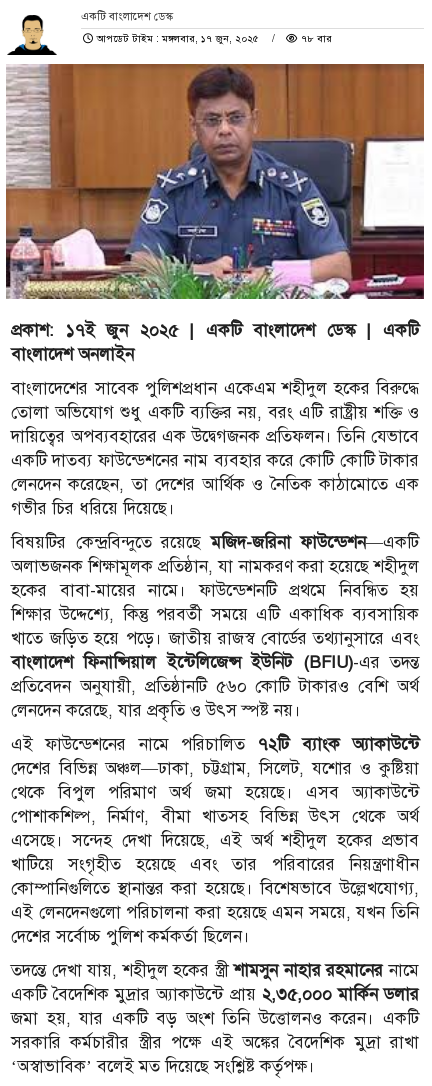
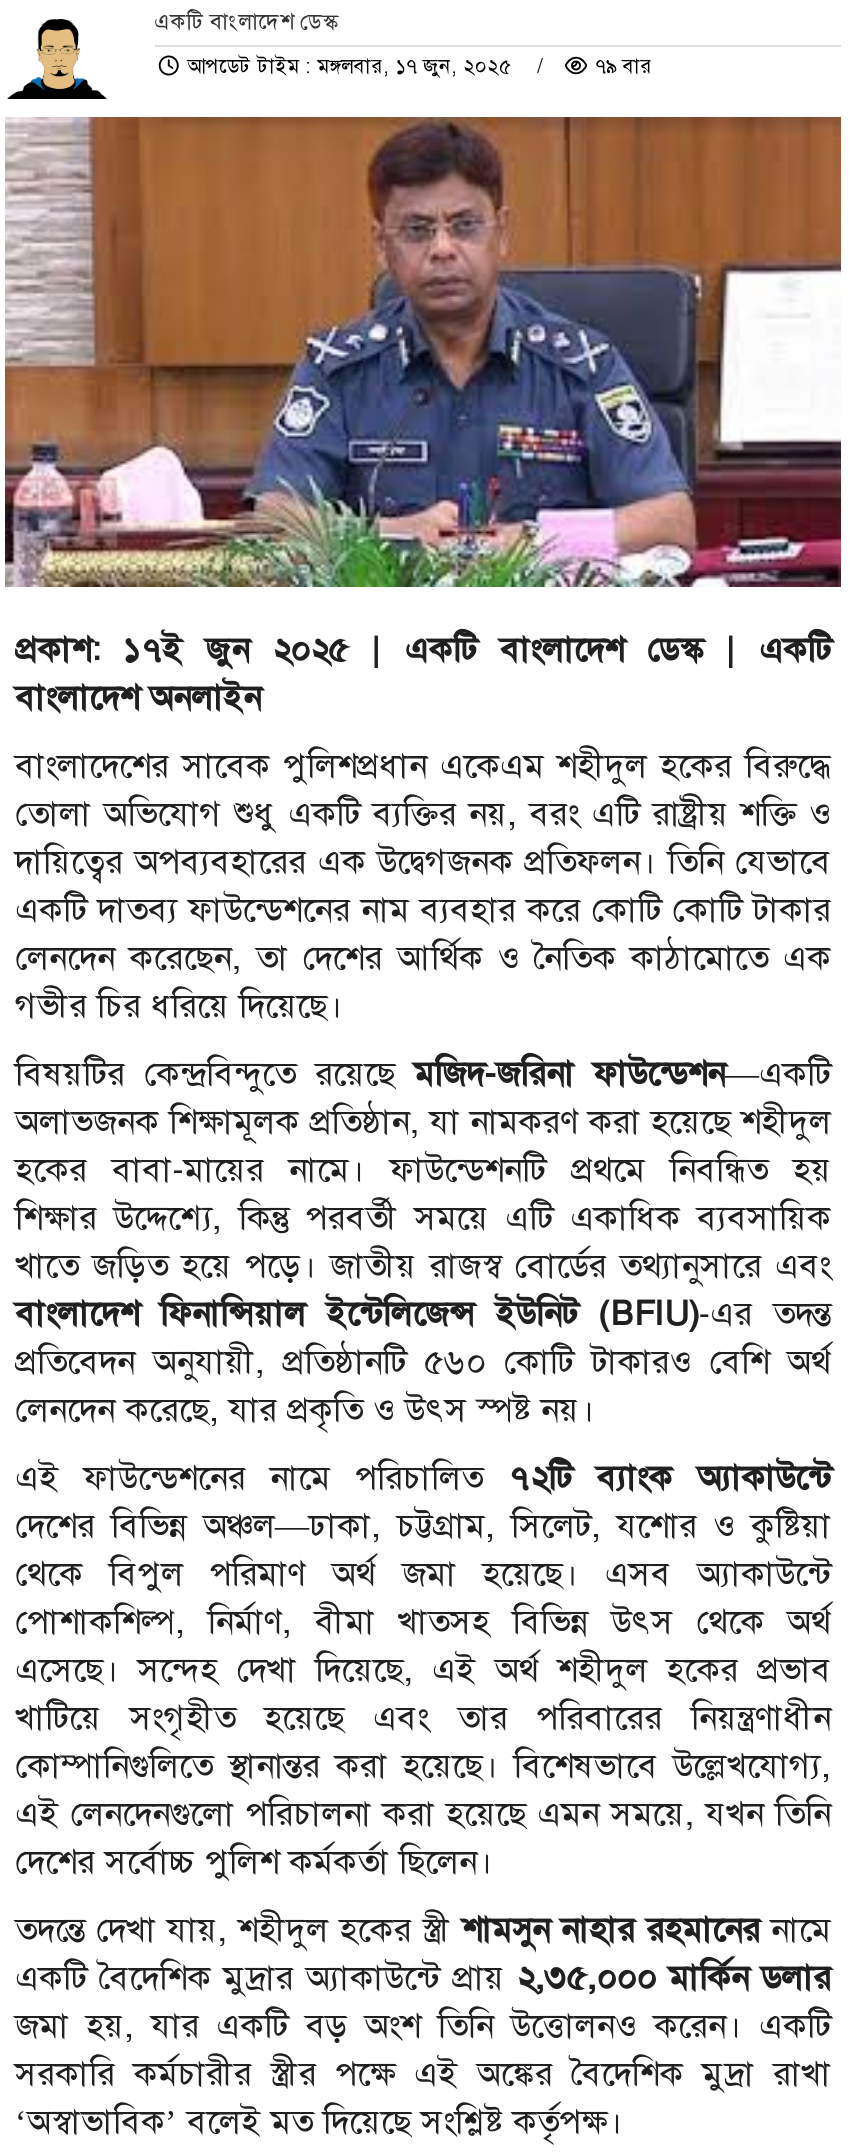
[298,32,332,45] ৭৮ বার -> [588,53,652,79] ৭৯ বার

